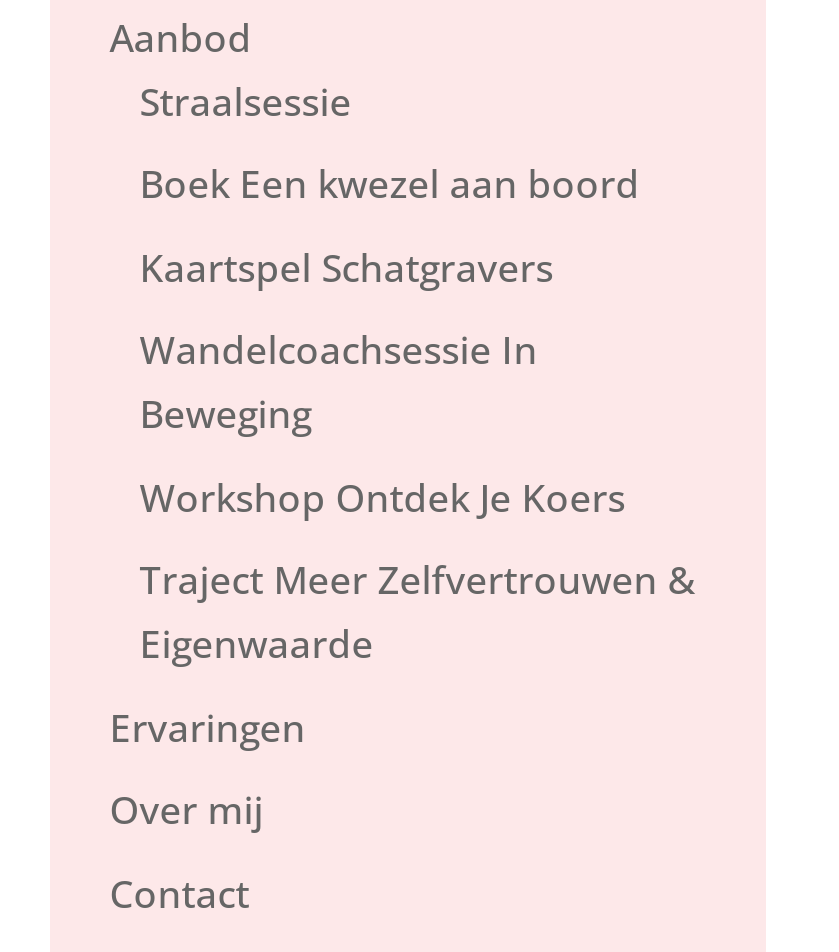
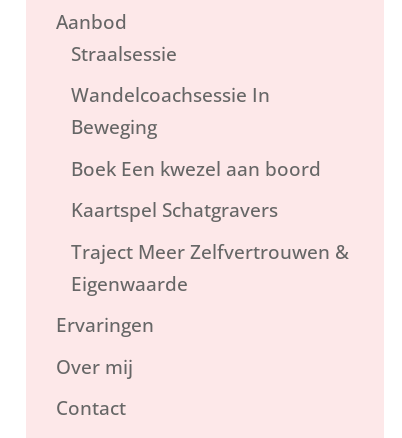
moved [140,158,640,293] -> [71,156,321,223]: Boek Een kwezel aan boord | Kaartspel Schatgravers
moved [140,324,538,440] -> [71,82,270,140]: Wandelcoachsessie In | Beweging
[140,471,626,523] Workshop Ontdek Je Koers -> none

